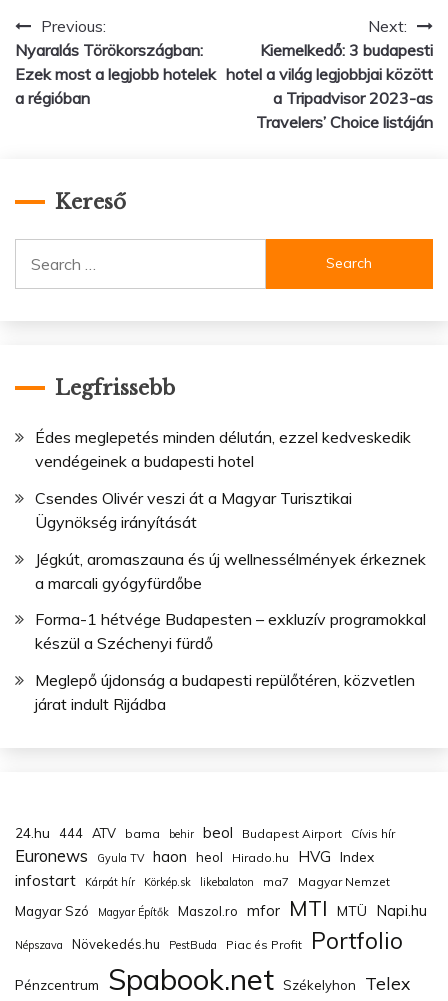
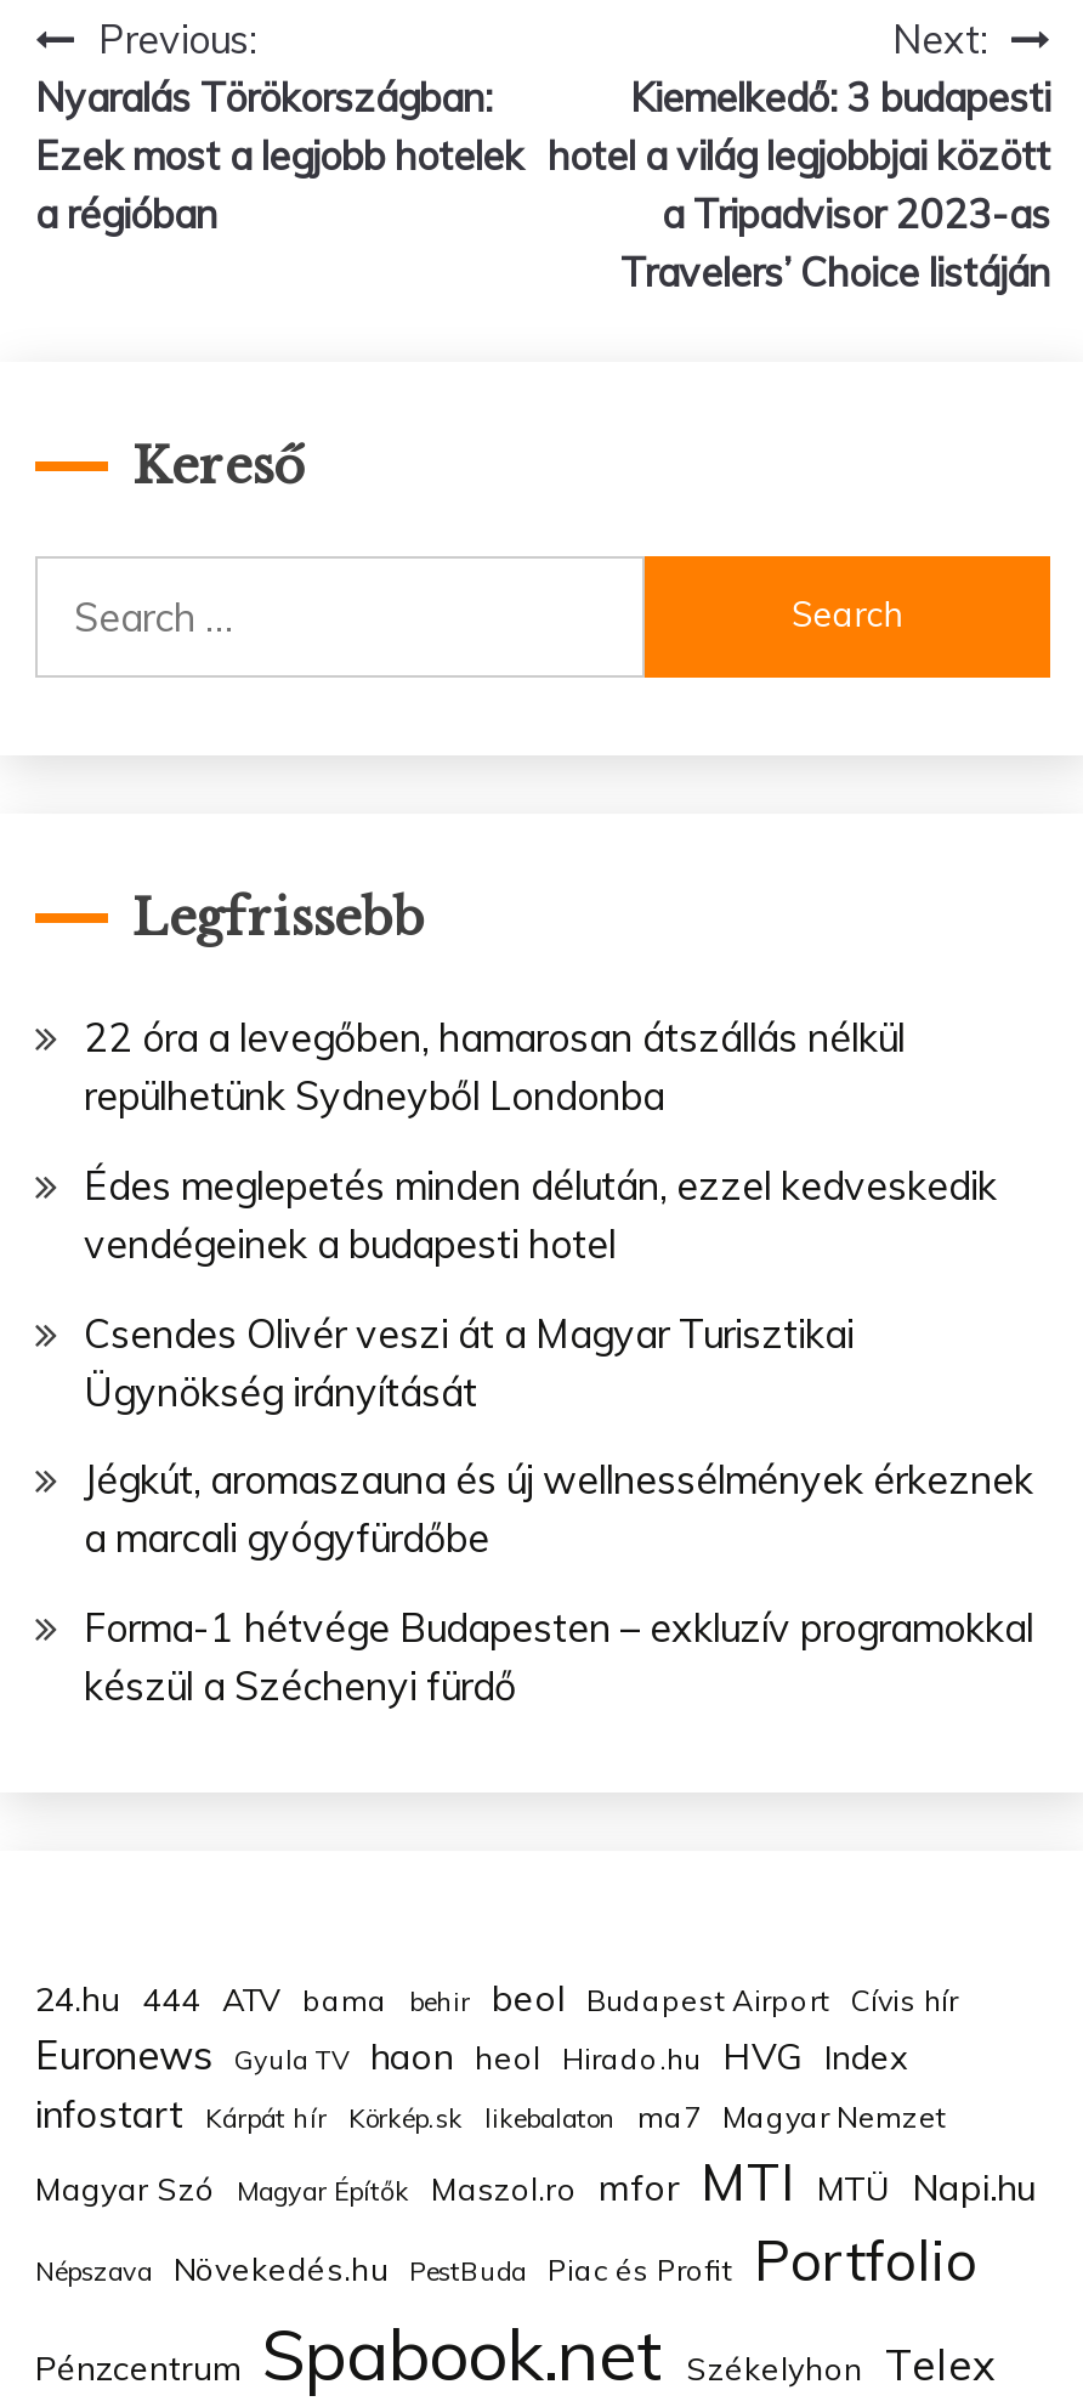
none -> [84,1013,905,1120] 22 óra a levegőben, hamarosan átszállás nélkül | repülhetünk Sydneyből Londonba
moved [35,427,426,653] -> [84,1161,1033,1710]: Édes meglepetés minden délután, ezzel kedveskedik | vendégeinek a budapesti hotel | Csendes Olivér veszi át a Magyar Turisztikai | Ügynökség irányítását | Jégkút, aromaszauna és új wellnessélmények érkeznek | a marcali gyógyfürdőbe | Forma-1 hétvége Budapesten – exkluzív programokkal | készül a Széchenyi fürdő
[35,670,415,714] Meglepő újdonság a budapesti repülőtéren, közvetlen | járat indult Rijádba -> none

